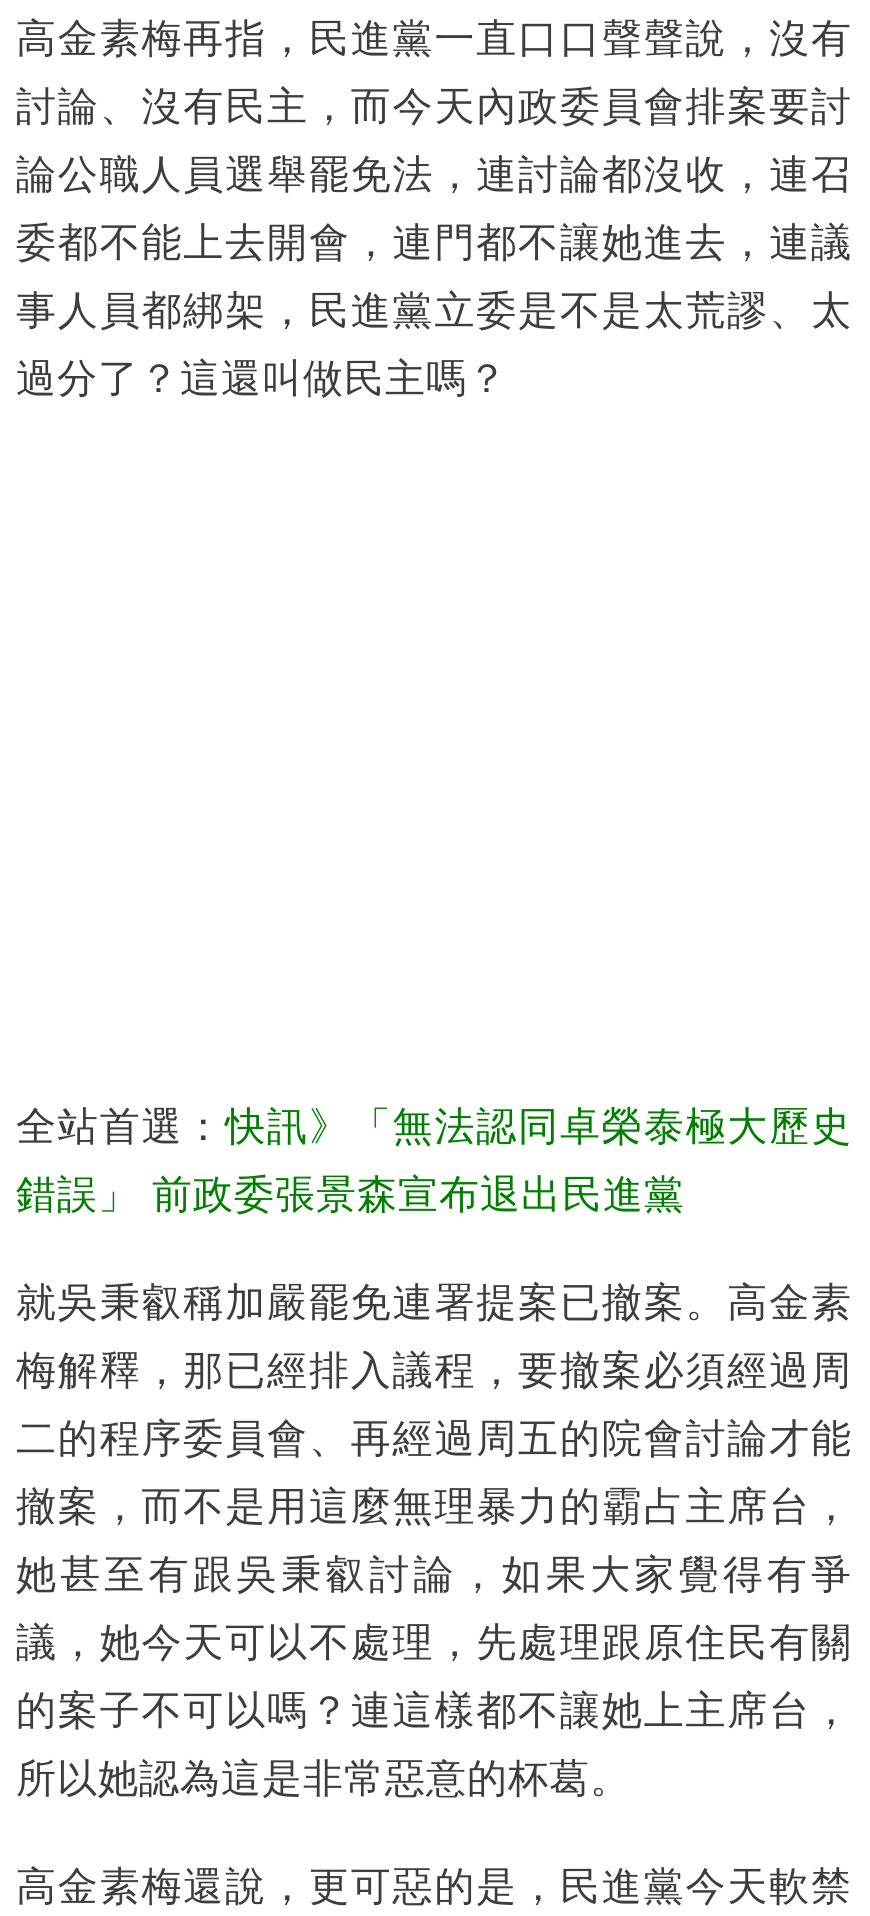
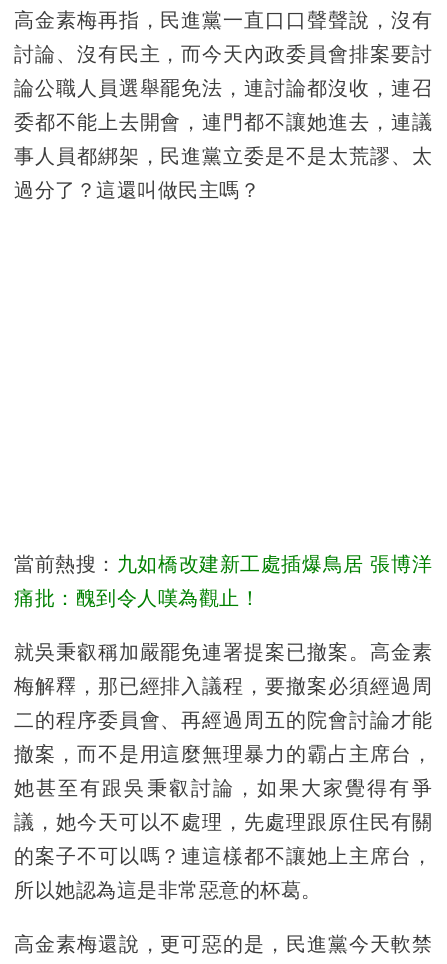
[16,1103,852,1147] 全站首選：快訊》「無法認同卓榮泰極大歷史 -> [14,553,432,575] 當前熱搜：九如橋改建新工處插爆鳥居 張博洋
[16,1171,685,1215] 錯誤」 前政委張景森宣布退出民進黨 -> [14,587,260,609] 痛批：醜到令人嘆為觀止！

